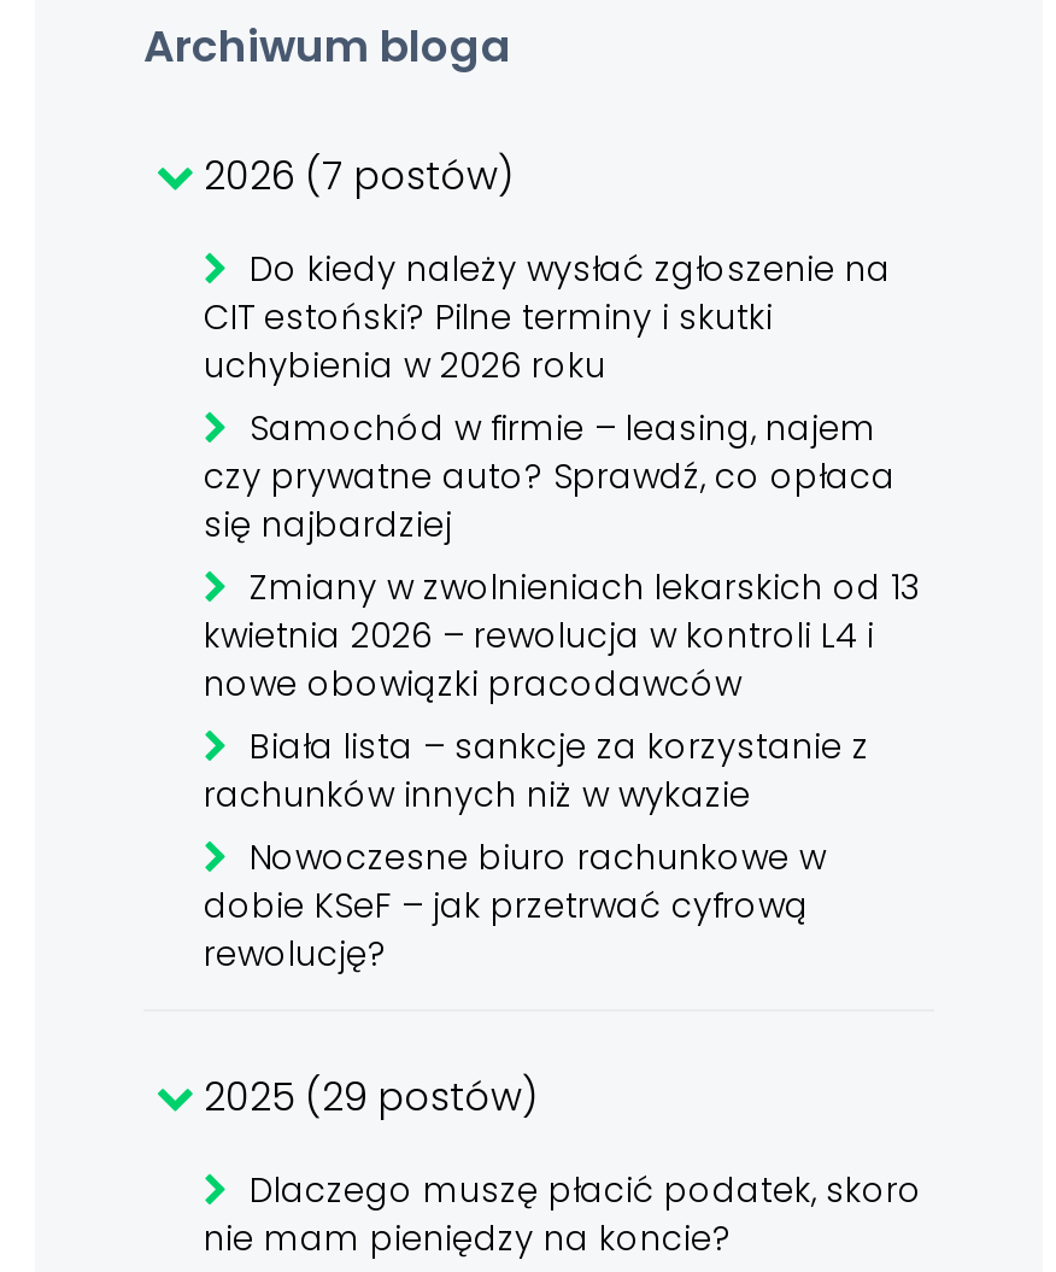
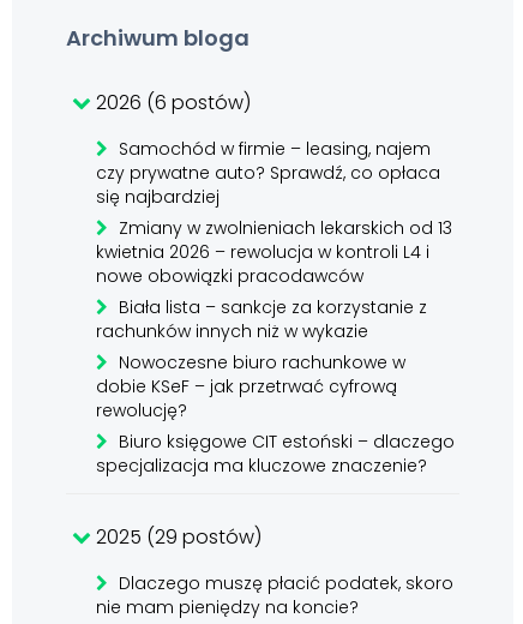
[194,148,891,389] 2026 (7 postów) | Do kiedy należy wysłać zgłoszenie na | CIT estoński? Pilne terminy i skutki | uchybienia w 2026 roku -> [91,89,251,116] 2026 (6 postów)
moved [204,404,920,978] -> [96,137,452,422]: Samochód w firmie – leasing, najem | czy prywatne auto? Sprawdź, co opłaca | się najbardziej | ... | dobie KSeF – jak przetrwać cyfrową | rewolucję?
none -> [96,430,455,478] Biuro księgowe CIT estoński – dlaczego | specjalizacja ma kluczowe znaczenie?

